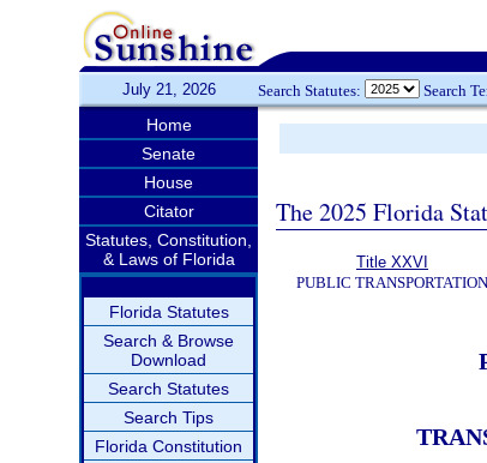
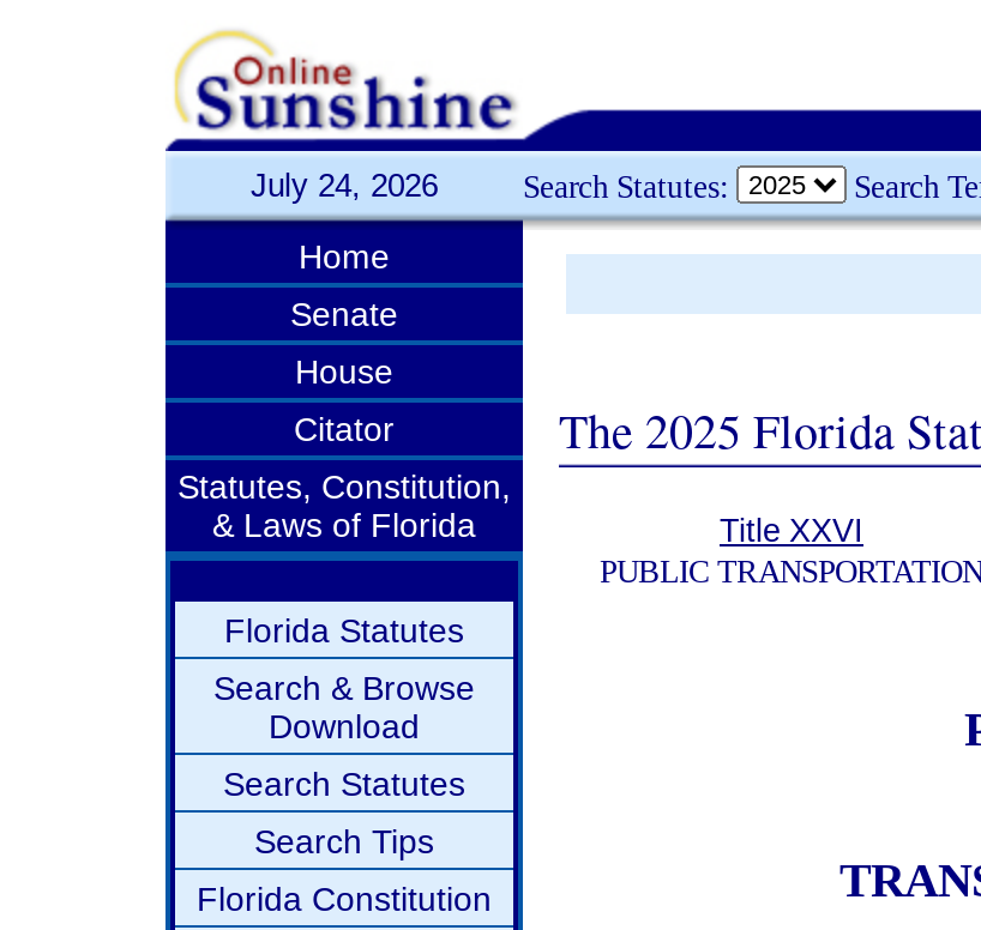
[122,80,215,98] July 21, 2026 -> [251,168,438,204] July 24, 2026

